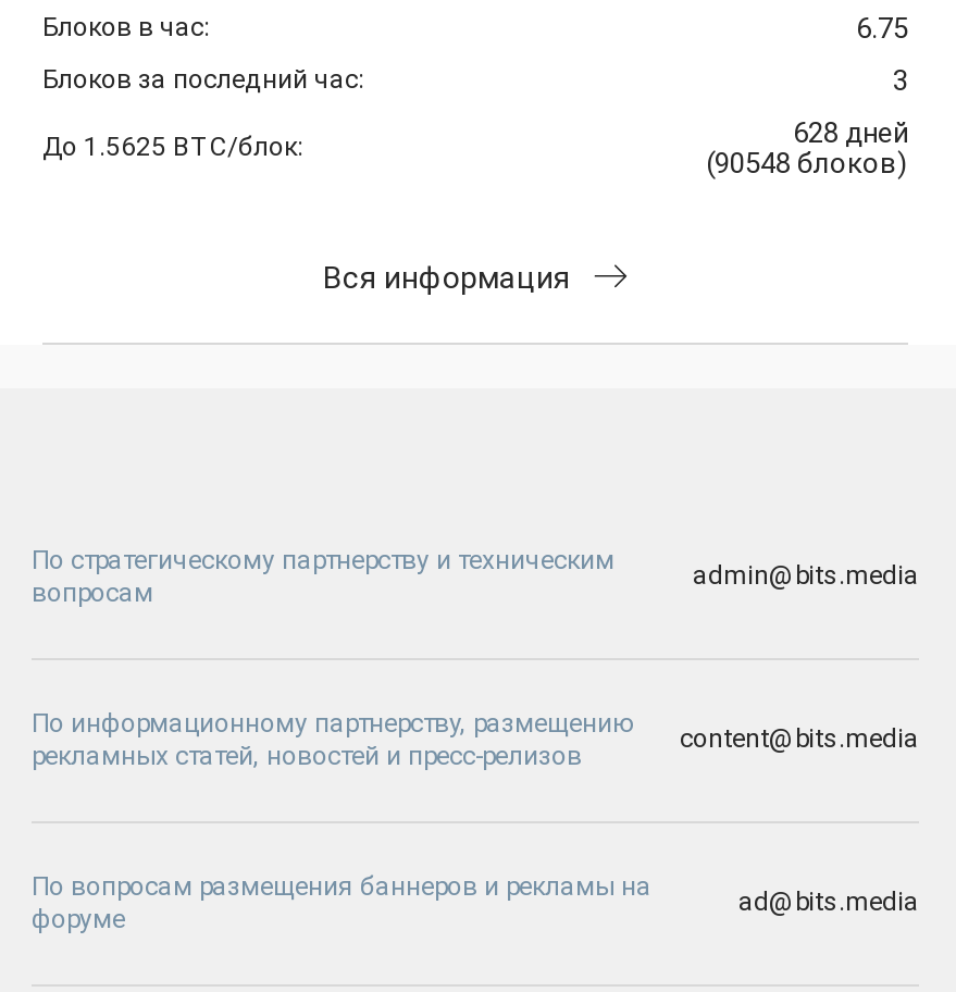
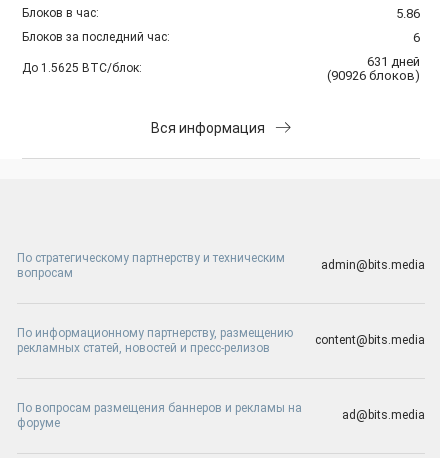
[856,11,908,44] 6.75 -> [396,6,420,21] 5.86
[893,64,908,96] 3 -> [413,30,420,45] 6
[793,116,908,148] 628 дней -> [367,54,420,69] 631 дней
[706,146,908,179] (90548 блоков) -> [327,68,420,83] (90926 блоков)

